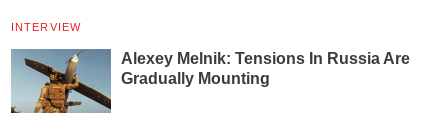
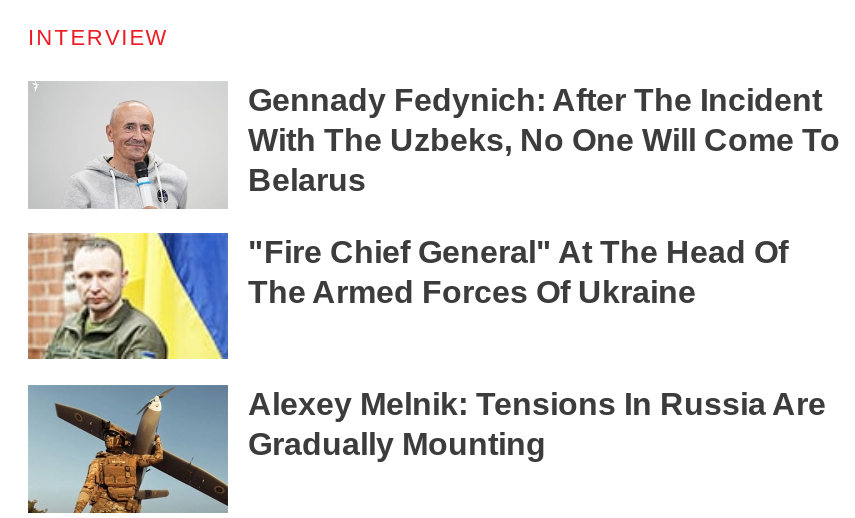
none -> [26,231,230,361] [image]
none -> [30,83,840,309] [image] | Gennady Fedynich: After The Incident | With The Uzbeks, No One Will Come To | Belarus | "Fire Chief General" At The Head Of | The Armed Forces Of Ukraine

